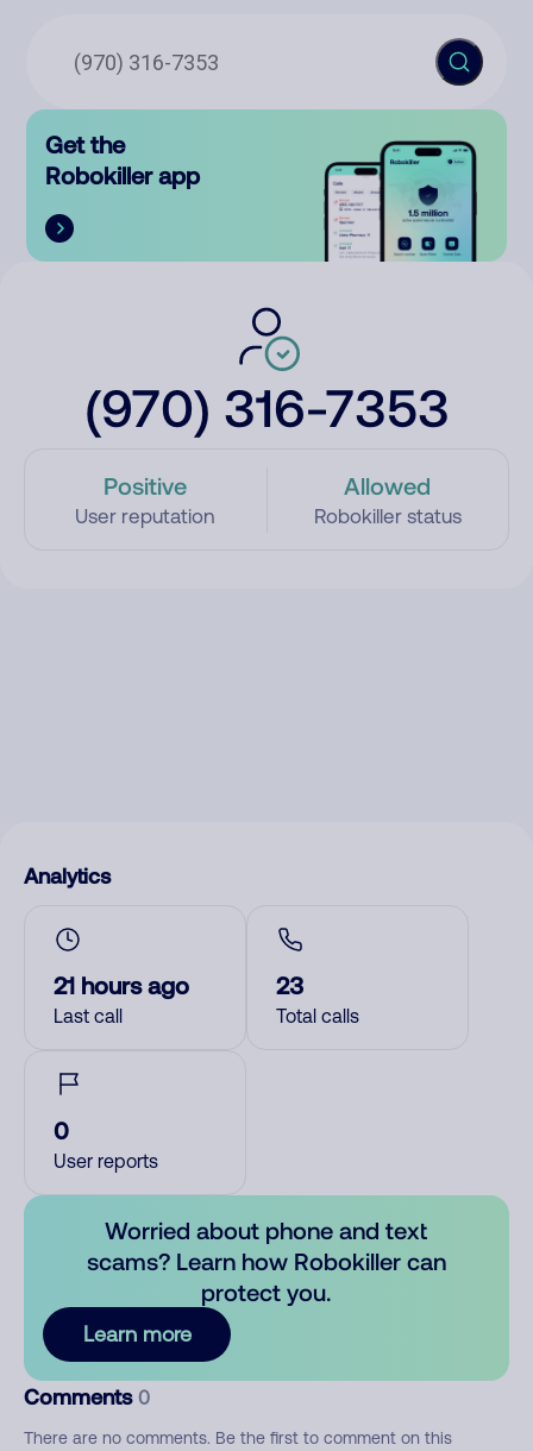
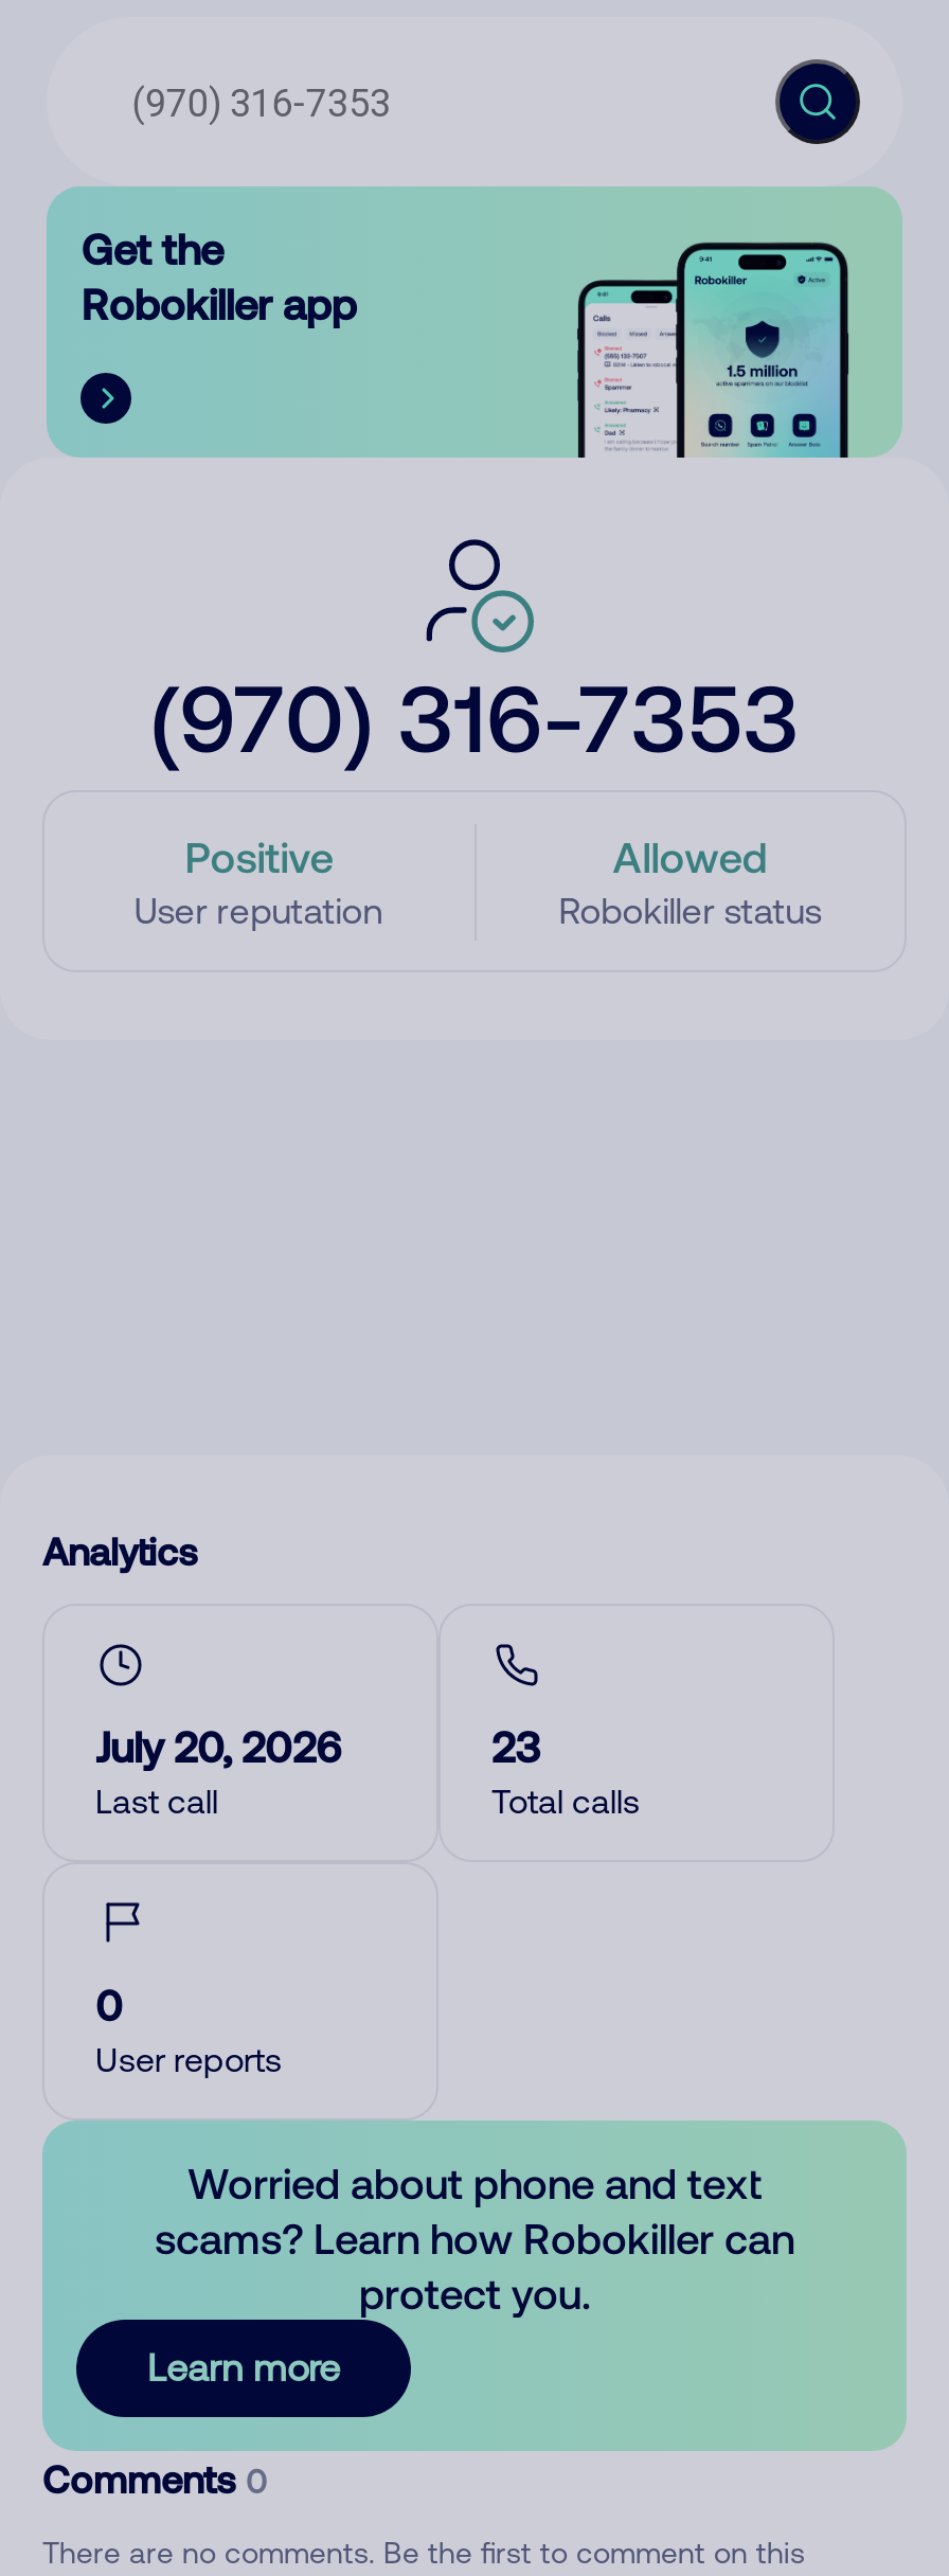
[54,971,189,999] 21 hours ago -> [95,1720,341,1771] July 20, 2026

